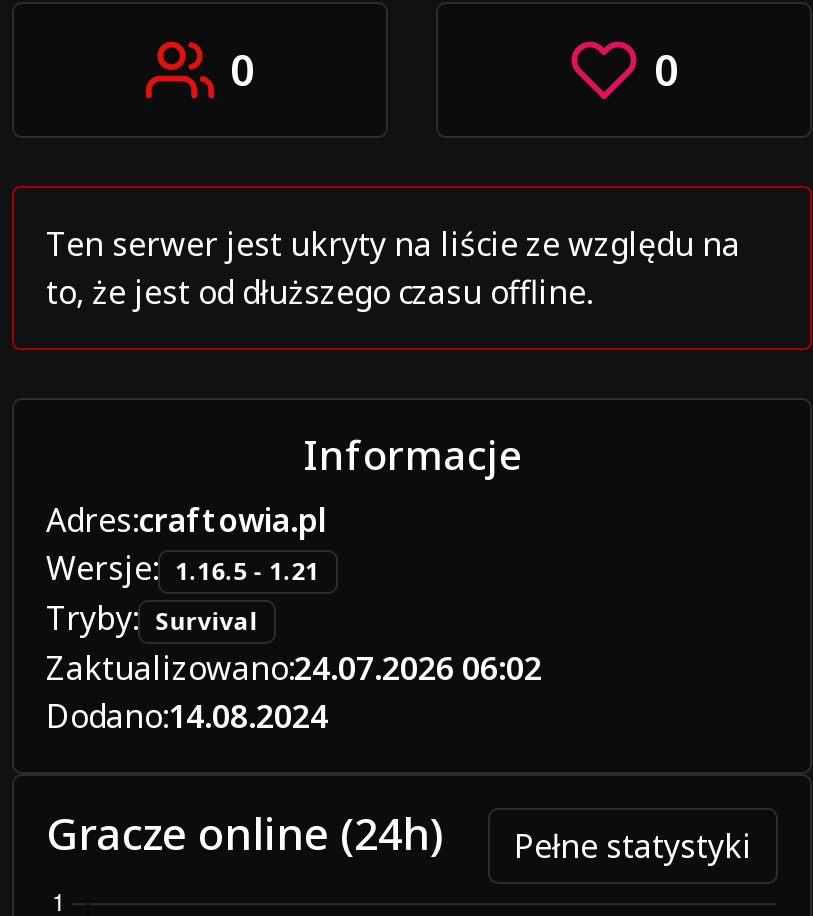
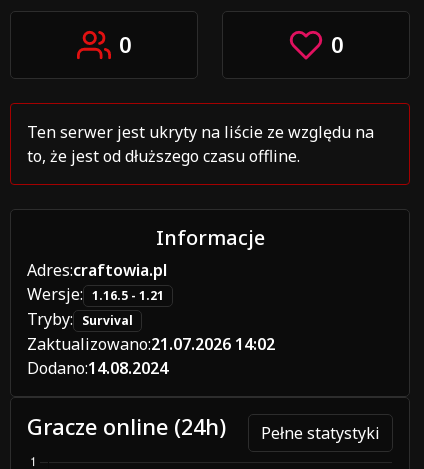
[46,647,542,691] Zaktualizowano:24.07.2026 06:02 -> [27,333,275,355] Zaktualizowano:21.07.2026 14:02

